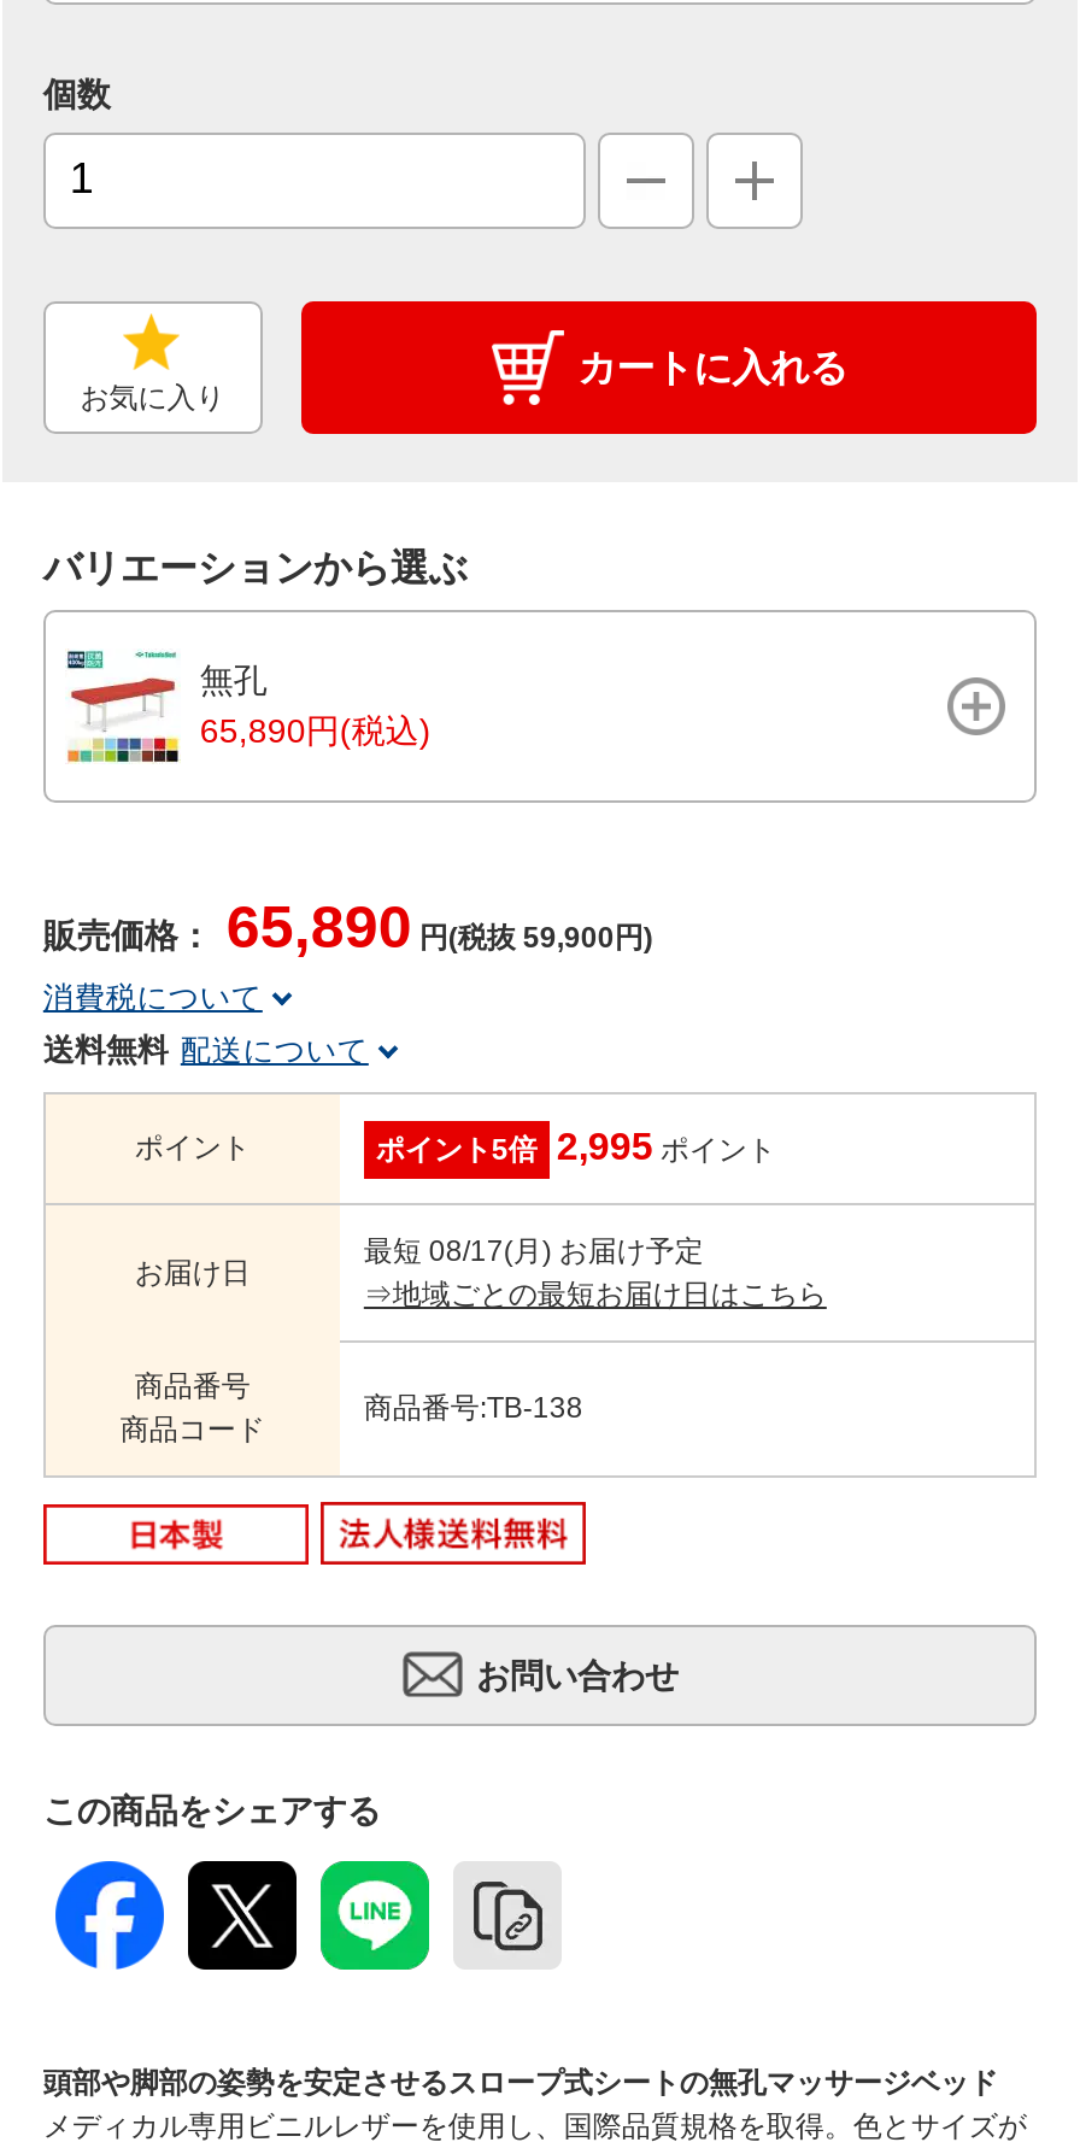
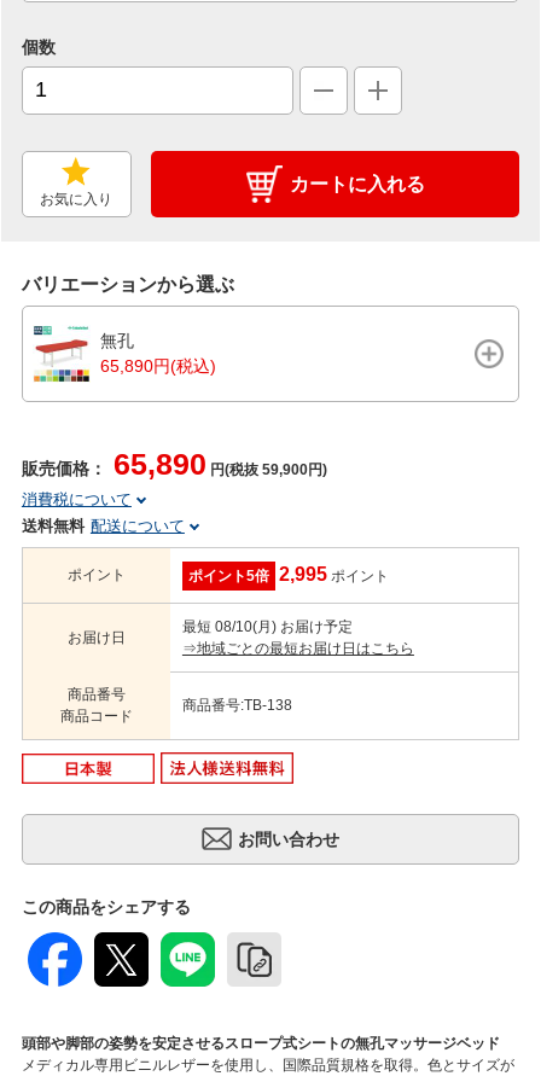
[364,1235,704,1269] 最短 08/17(月) お届け予定 -> [182,619,352,636] 最短 08/10(月) お届け予定

